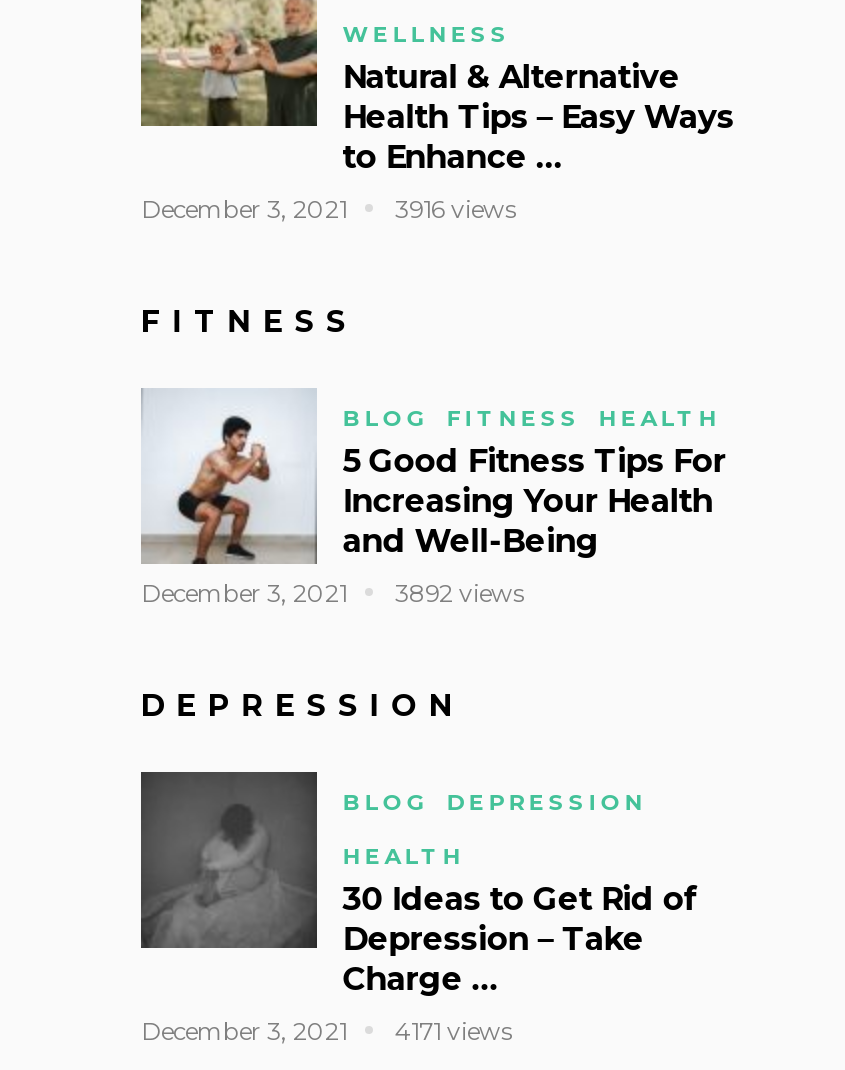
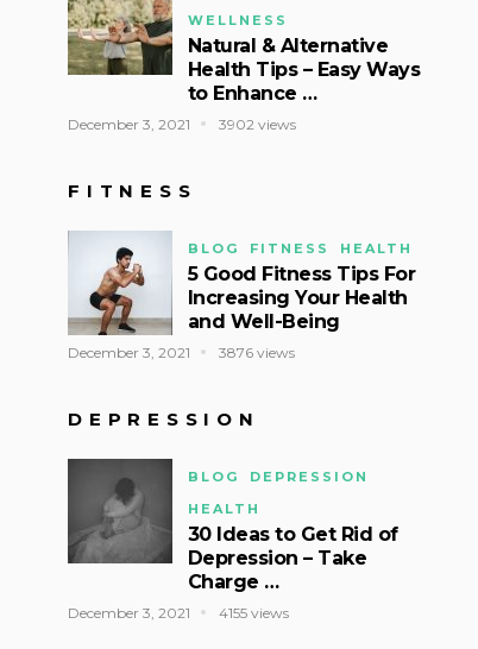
[141,194,515,224] December 3, 2021 3916 views -> [68,115,296,133] December 3, 2021 3902 views
[141,578,523,608] December 3, 2021 3892 views -> [68,344,295,362] December 3, 2021 3876 views
[141,1017,511,1047] December 3, 2021 4171 views -> [68,604,289,622] December 3, 2021 4155 views

